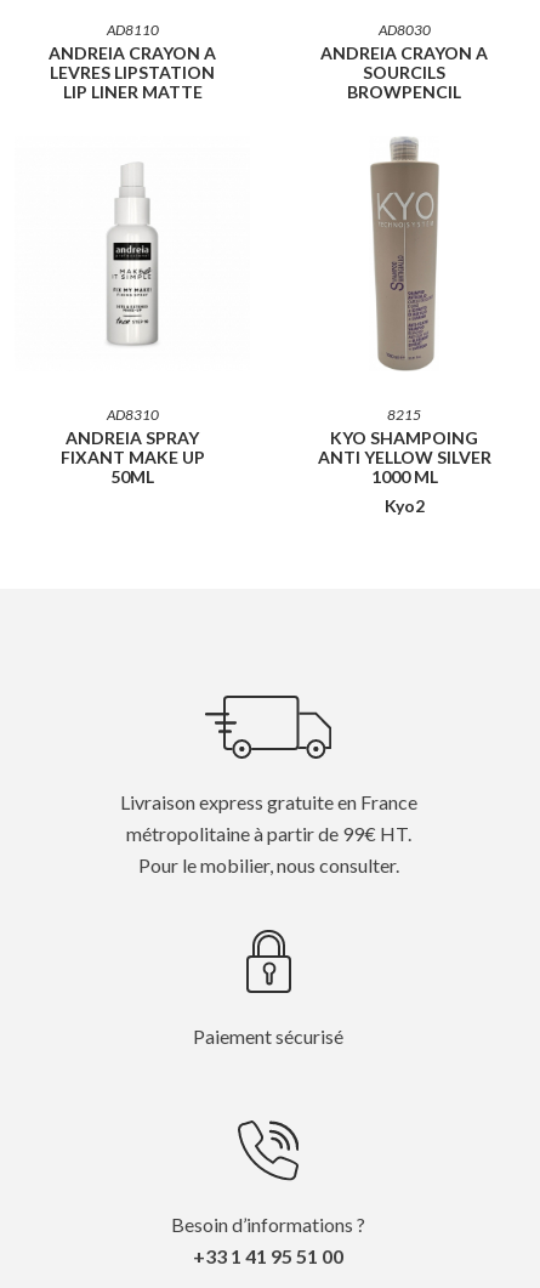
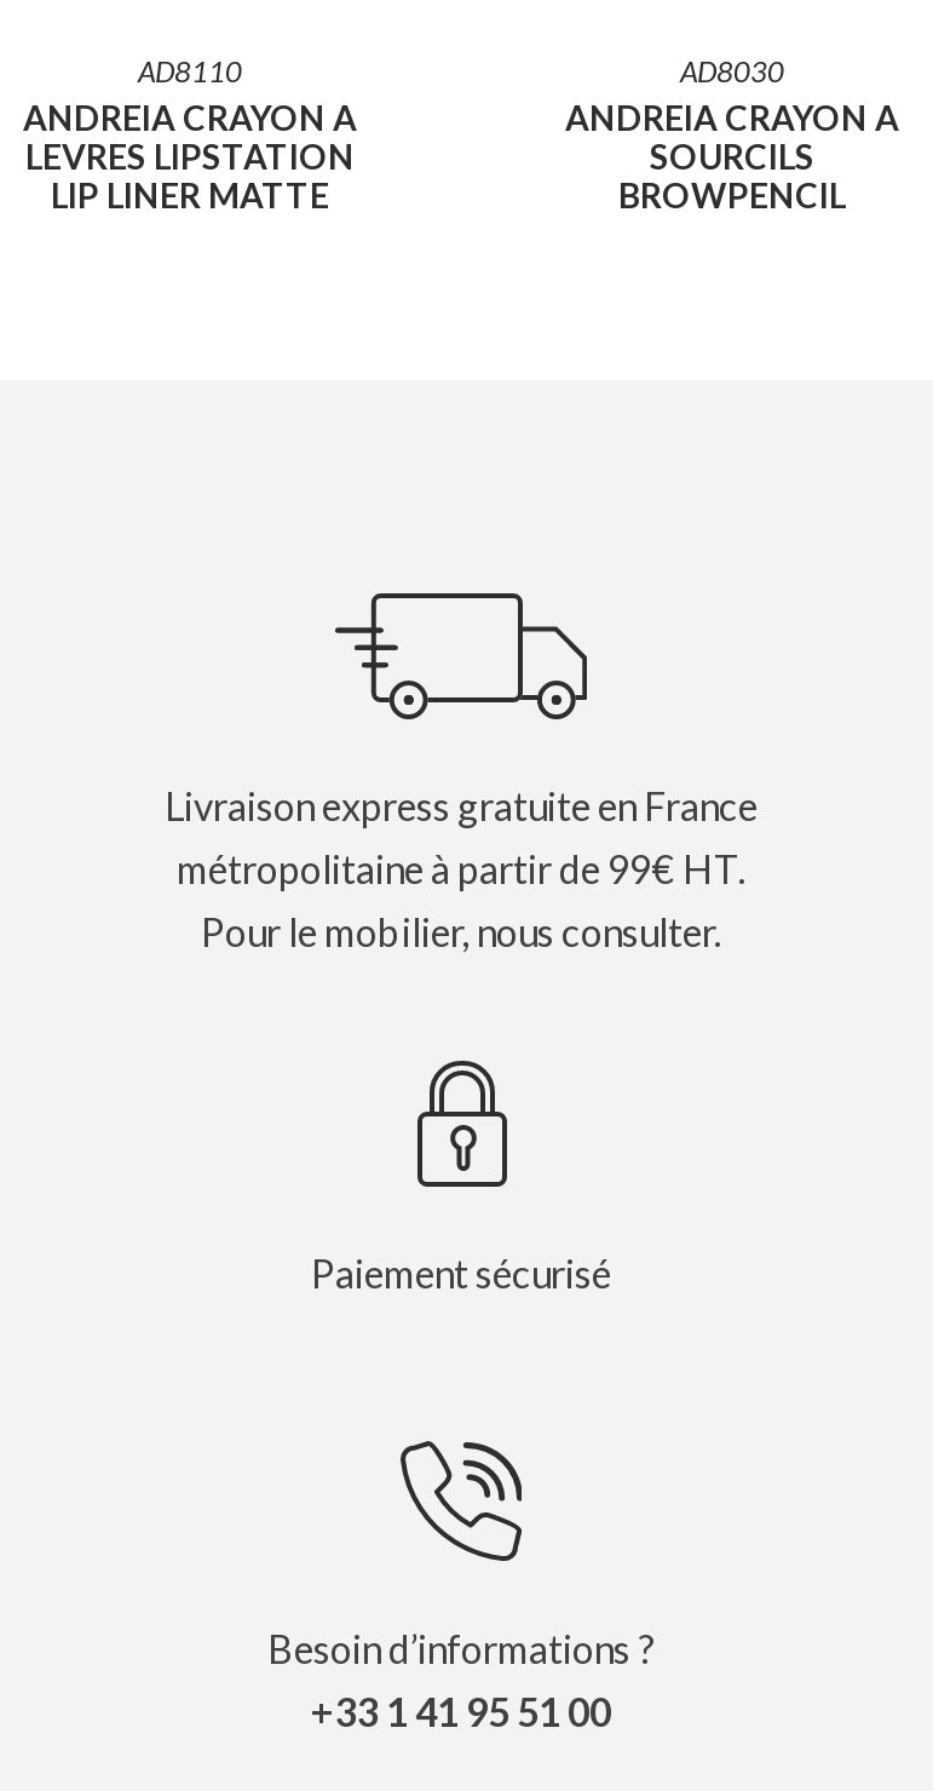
[317,136,491,516] [image] | 8215 | KYO SHAMPOING | ANTI YELLOW SILVER | 1000 ML | Kyo2 -> none
[107,161,159,346] [image] -> none
[60,405,204,487] AD8310 | ANDREIA SPRAY | FIXANT MAKE UP | 50ML -> none

